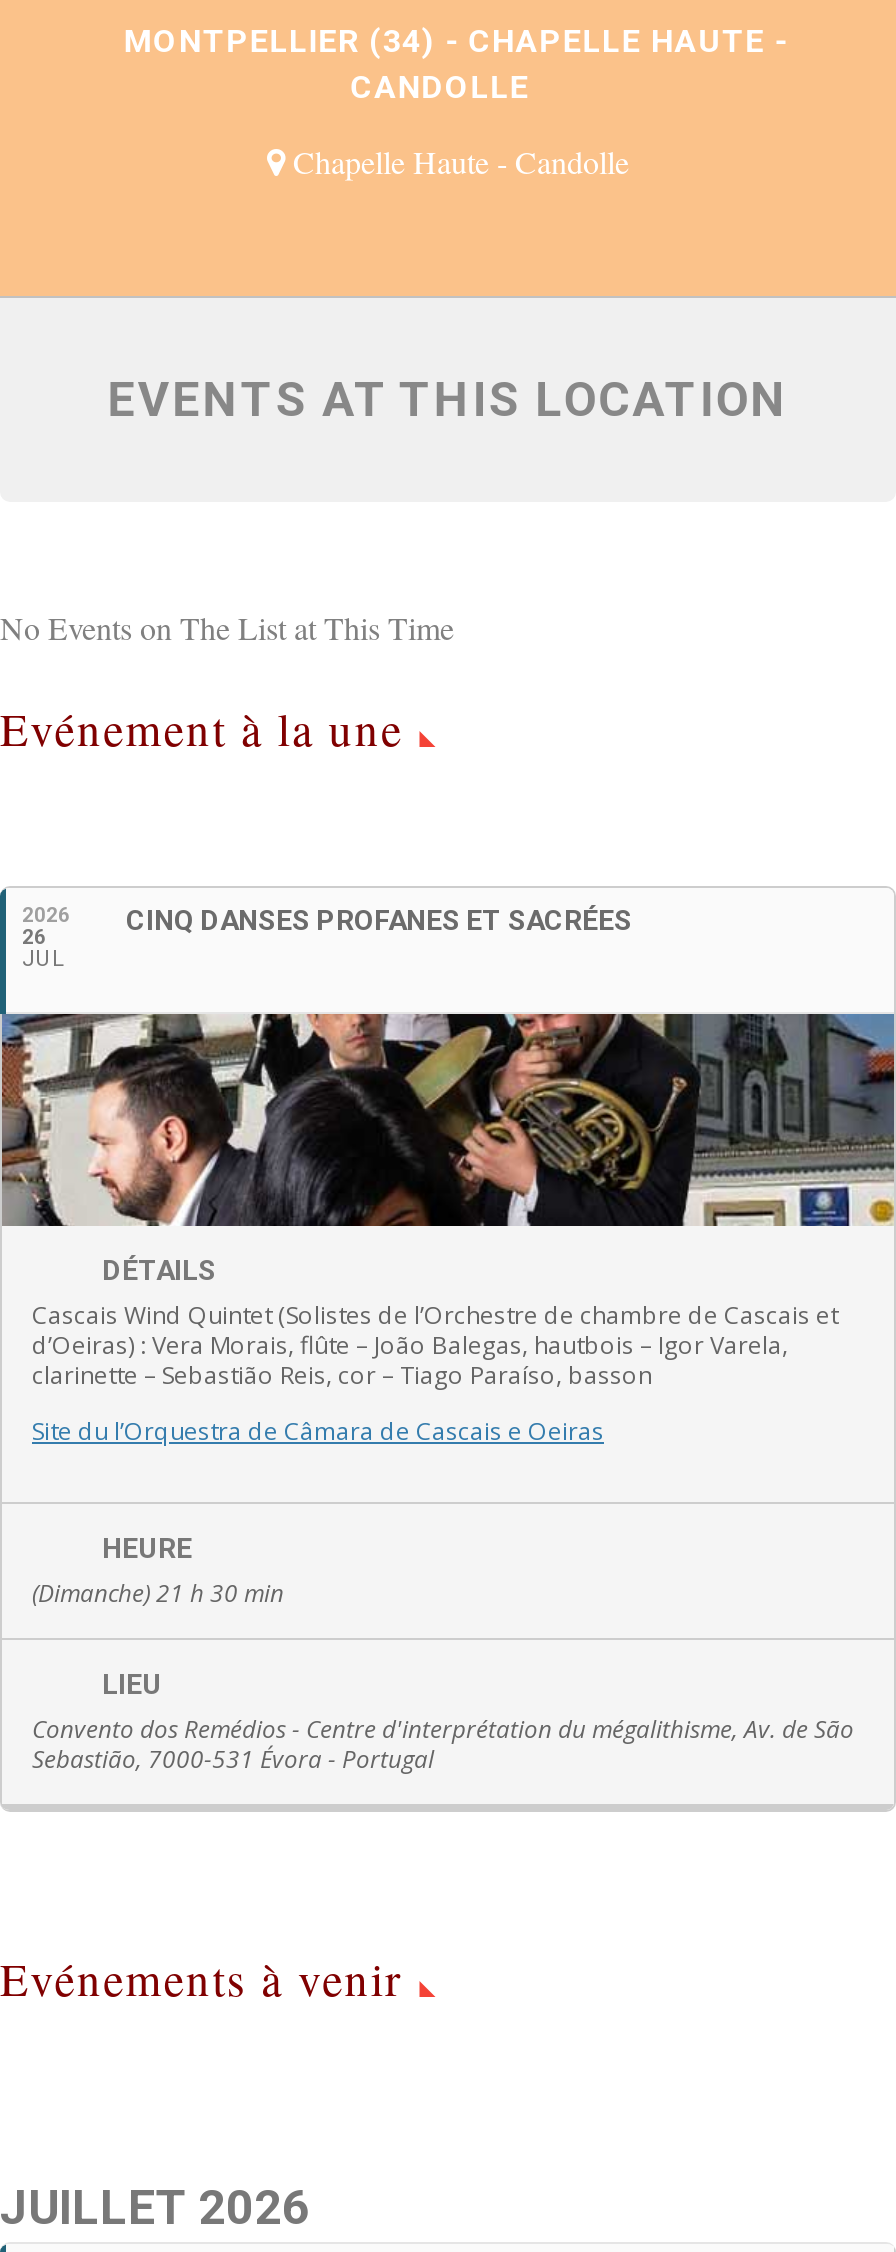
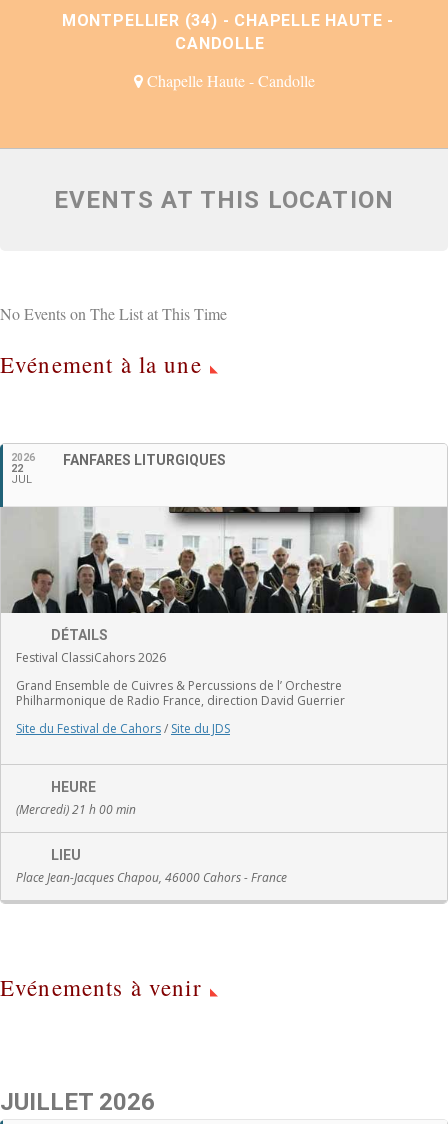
[126,904,632,936] CINQ DANSES PROFANES ET SACRÉES -> [63,452,226,468] FANFARES LITURGIQUES
[22,926,46,948] 26 -> [11,463,23,474] 22
[6,1012,890,1448] [image] | Cascais Wind Quintet (Solistes de l’Orchestre de chambre de Cascais et | d’Oeiras) : Vera Morais, flûte – João Balegas, hautbois – Igor Varela, | clarinette – Sebastião Reis, cor – Tiago Paraíso, basson | Site du l’Orquestra de Câmara de Cascais e Oeiras -> [3,506,445,737] [image] | Festival ClassiCahors 2026 | Grand Ensemble de Cuivres & Percussions de l’ Orchestre | Philharmonique de Radio France, direction David Guerrier | Site du Festival de Cahors / Site du JDS
[32,1576,284,1610] (Dimanche) 21 h 30 min -> [16,801,136,818] (Mercredi) 21 h 00 min
[32,1712,854,1776] Convento dos Remédios - Centre d'interprétation du mégalithisme, Av. de São | Sebastião, 7000-531 Évora - Portugal -> [16,869,287,886] Place Jean-Jacques Chapou, 46000 Cahors - France

